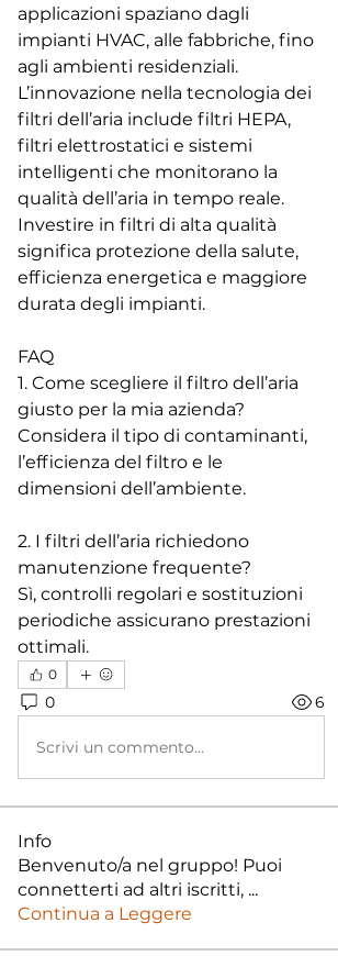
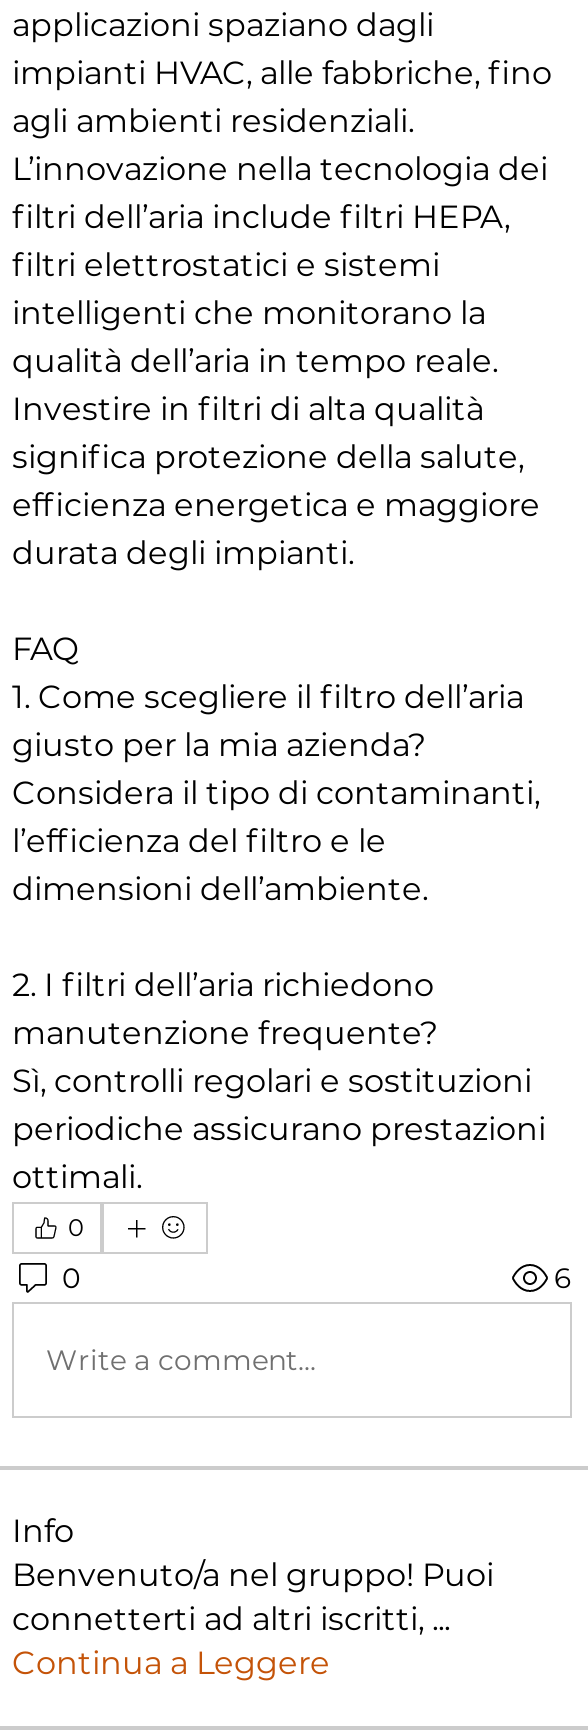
[36,737,204,757] Scrivi un commento... -> [46,1341,316,1377] Write a comment...

